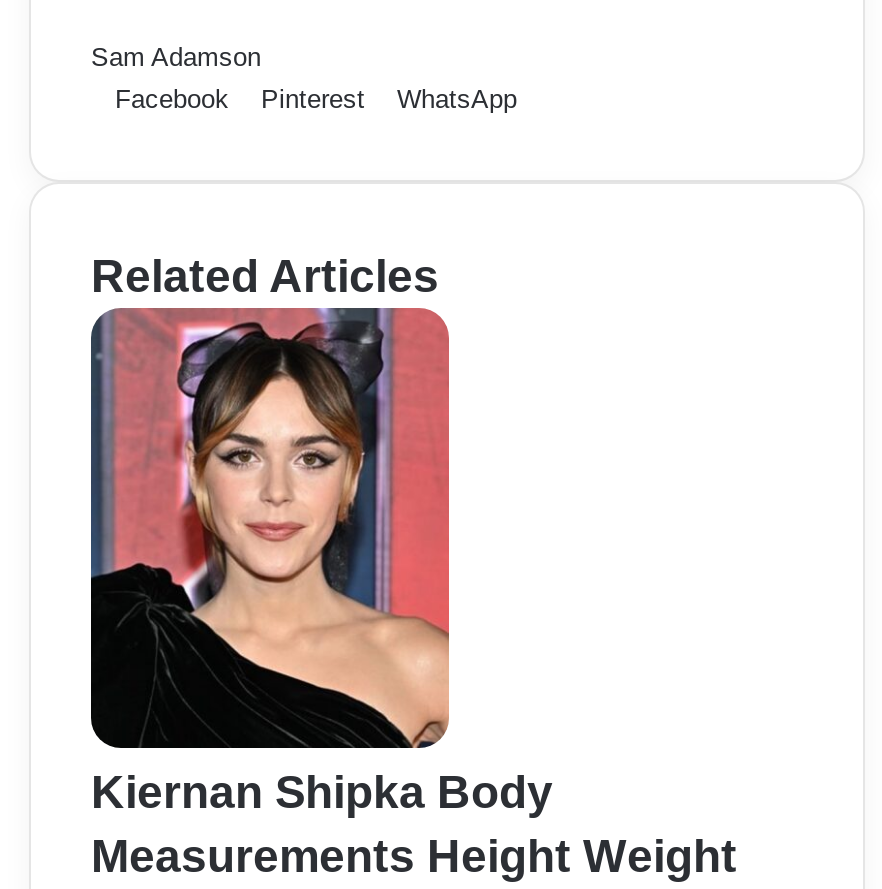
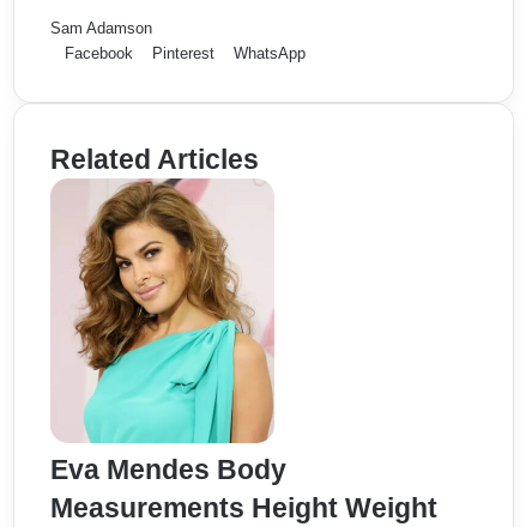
[89,308,553,818] [image] | Kiernan Shipka Body -> [50,178,286,485] [image] | Eva Mendes Body

